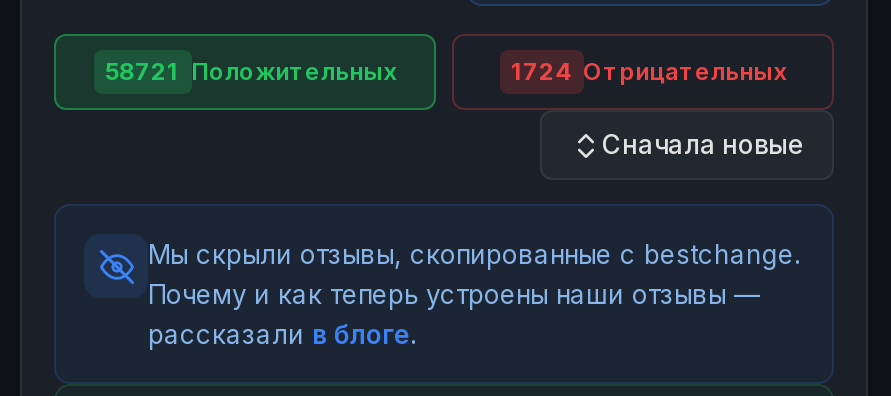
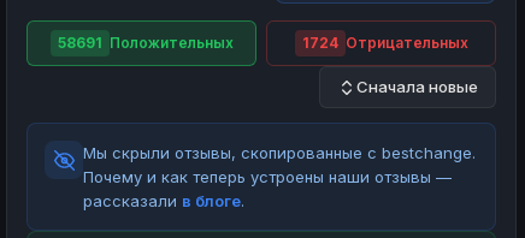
[105,56,397,86] 58721 Положительных -> [57,34,233,52] 58691 Положительных

